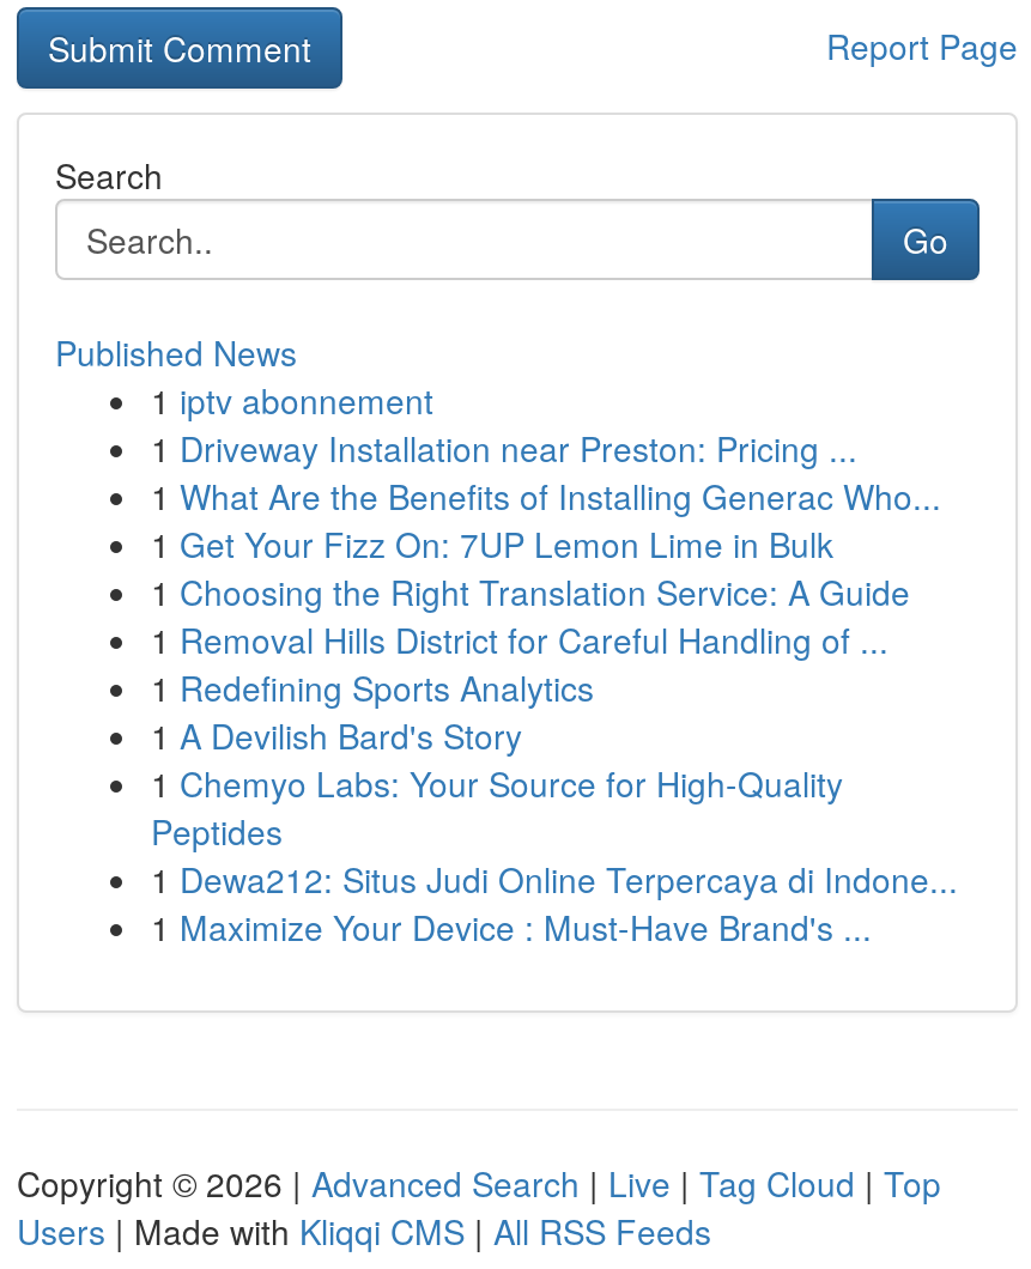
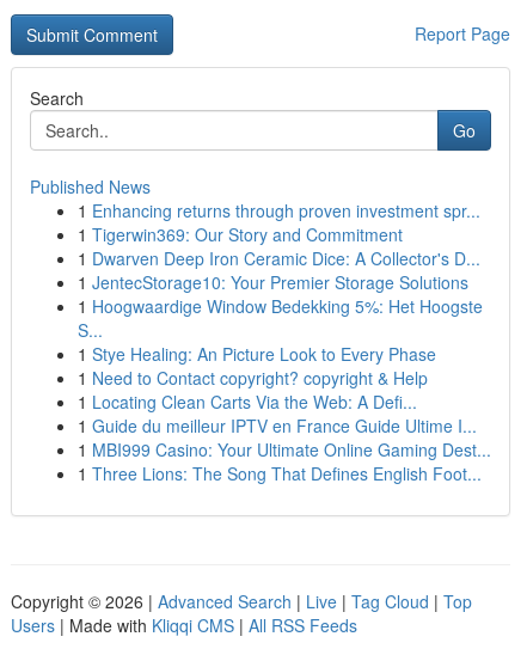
[151,376,958,951] 1 iptv abonnement | 1 Driveway Installation near Preston: Pricing ... | 1 What Are the Benefits of Installing Generac Who... | 1 Get Your Fizz On: 7UP Lemon Lime in Bulk | 1 Choosing the Right Translation Service: A Guide | 1 Removal Hills District for Careful Handling of ... | 1 Redefining Sports Analytics | 1 A Devilish Bard's Story | 1 Chemyo Labs: Your Source for High-Quality | Peptides | 1 Dewa212: Situs Judi Online Terpercaya di Indone... | 1 Maximize Your Device : Must-Have Brand's ... -> [78,198,491,485] 1 Enhancing returns through proven investment spr... | 1 Tigerwin369: Our Story and Commitment | 1 Dwarven Deep Iron Ceramic Dice: A Collector's D... | 1 JentecStorage10: Your Premier Storage Solutions | 1 Hoogwaardige Window Bedekking 5%: Het Hoogste | S... | 1 Stye Healing: An Picture Look to Every Phase | 1 Need to Contact copyright? copyright & Help | 1 Locating Clean Carts Via the Web: A Defi... | 1 Guide du meilleur IPTV en France Guide Ultime I... | 1 MBI999 Casino: Your Ultimate Online Gaming Dest... | 1 Three Lions: The Song That Defines English Foot...

